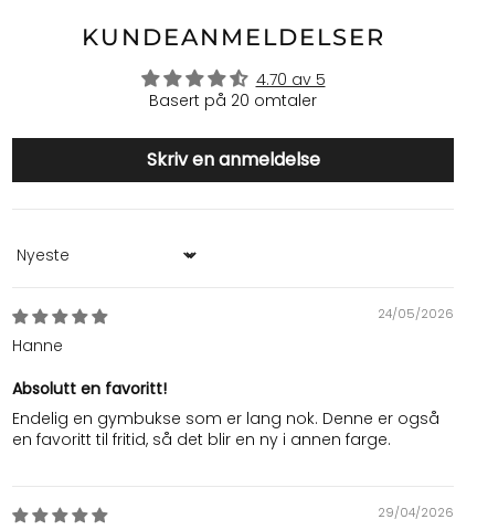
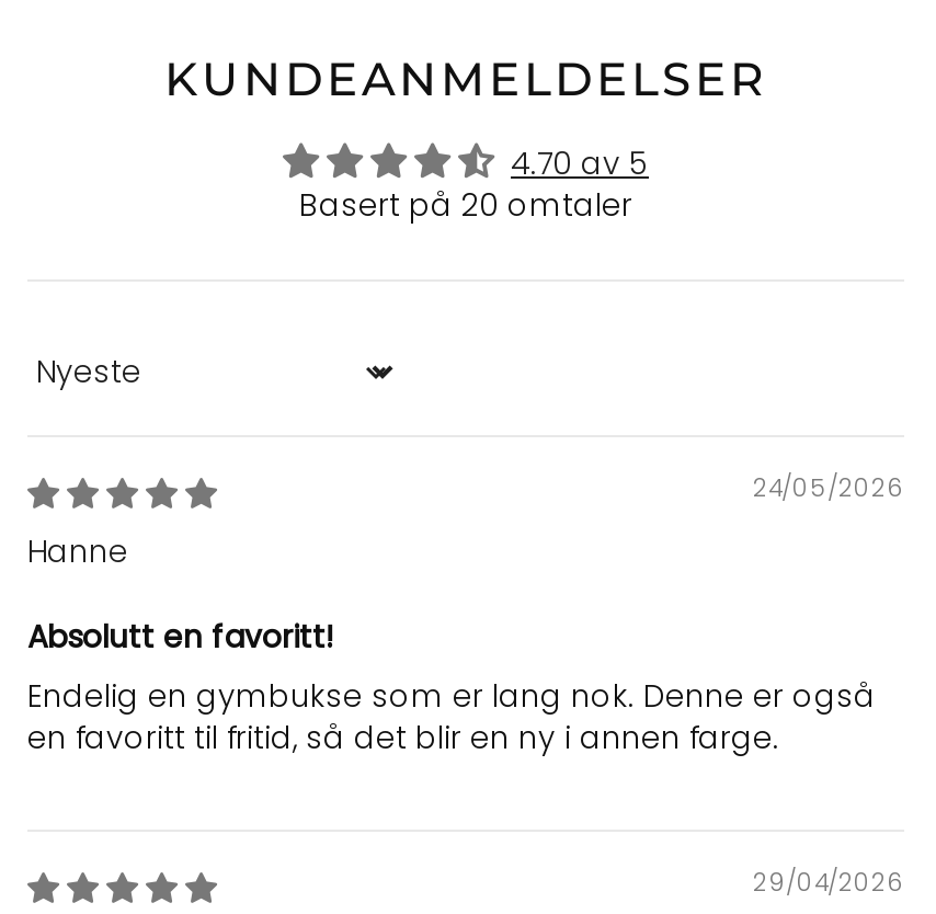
[146,147,320,172] Skriv en anmeldelse -> none

